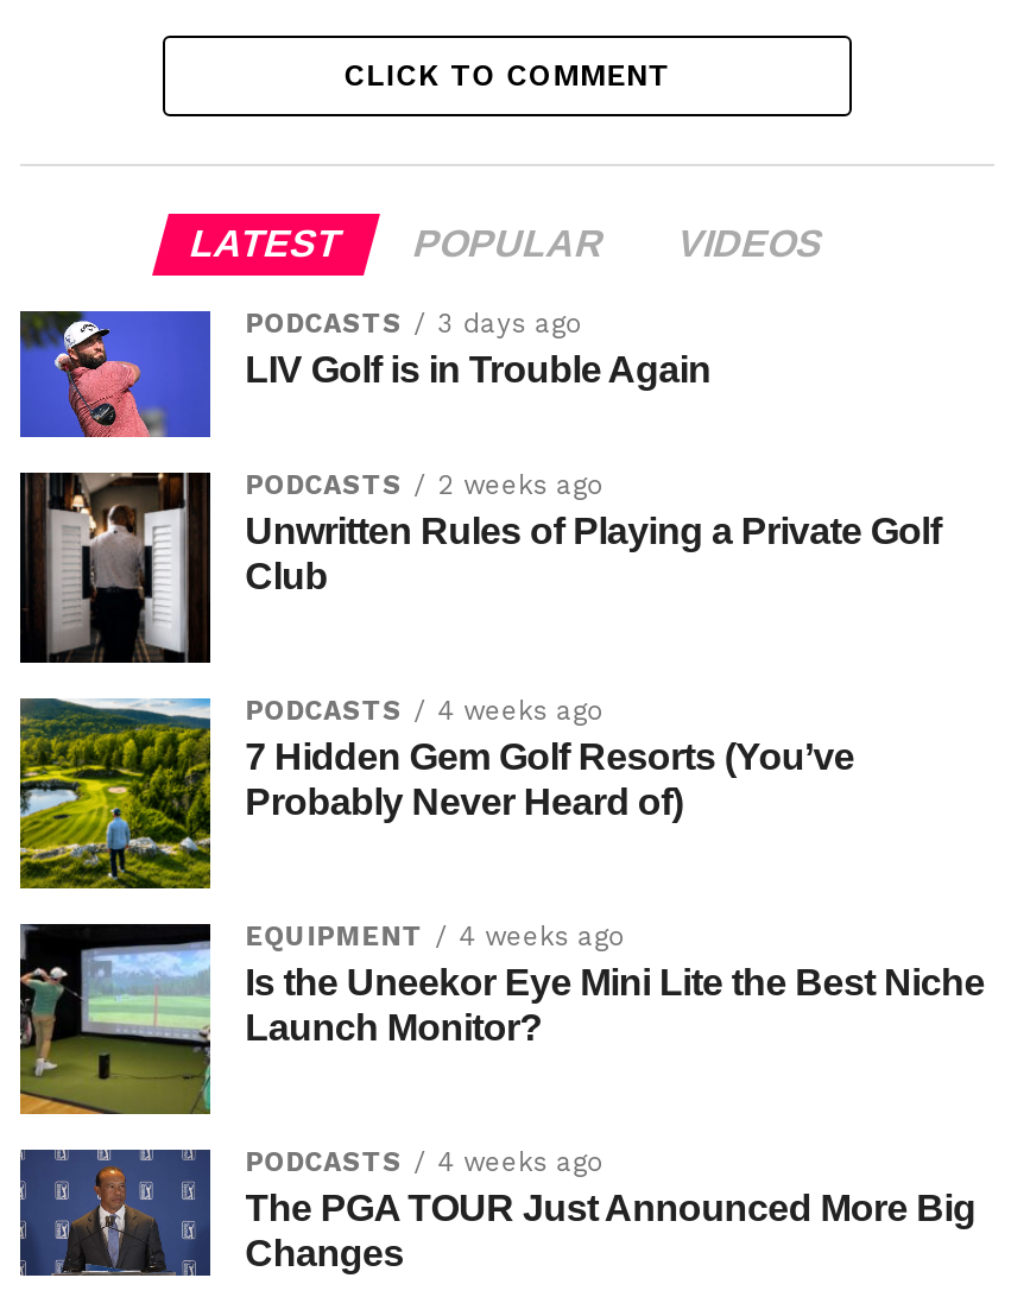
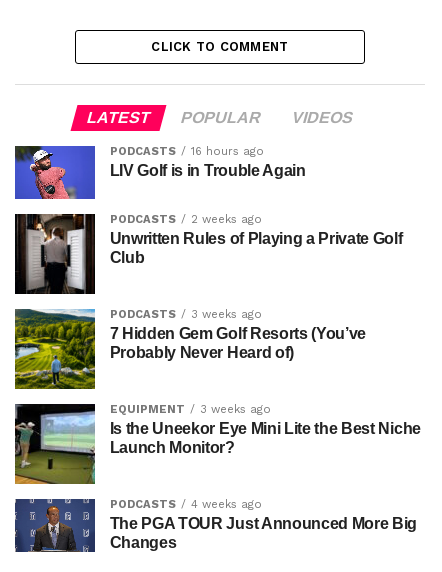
[245,308,585,339] PODCASTS 3 days ago -> [110,145,264,158] PODCASTS 16 hours ago
[245,696,606,726] PODCASTS 4 weeks ago -> [110,308,262,321] PODCASTS 3 weeks ago
[245,921,628,952] EQUIPMENT 4 weeks ago -> [110,403,271,416] EQUIPMENT 3 weeks ago

